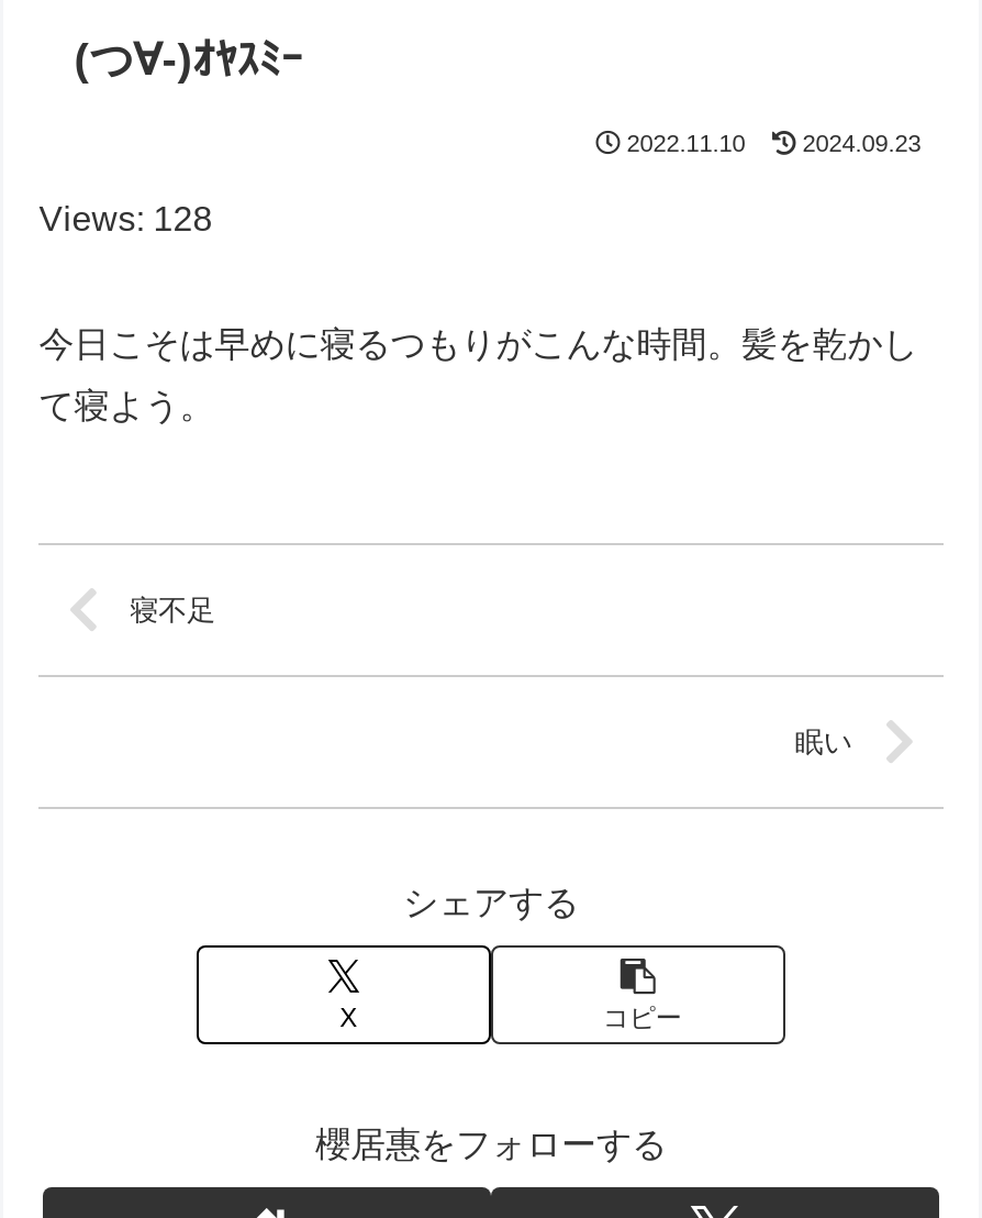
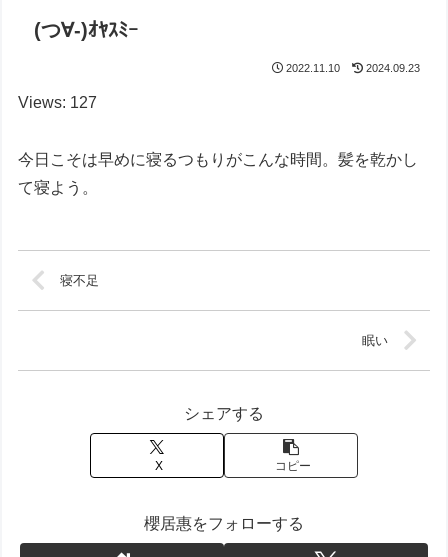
[39,201,212,238] Views: 128 -> [18,94,97,111] Views: 127

